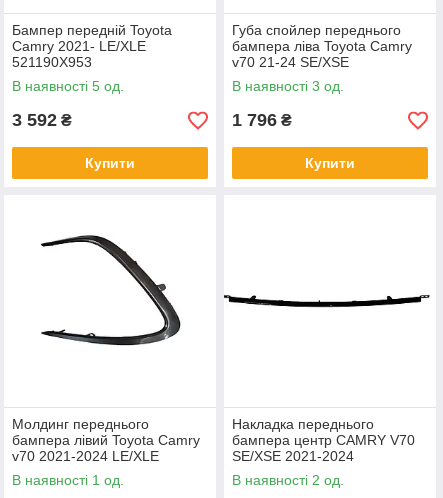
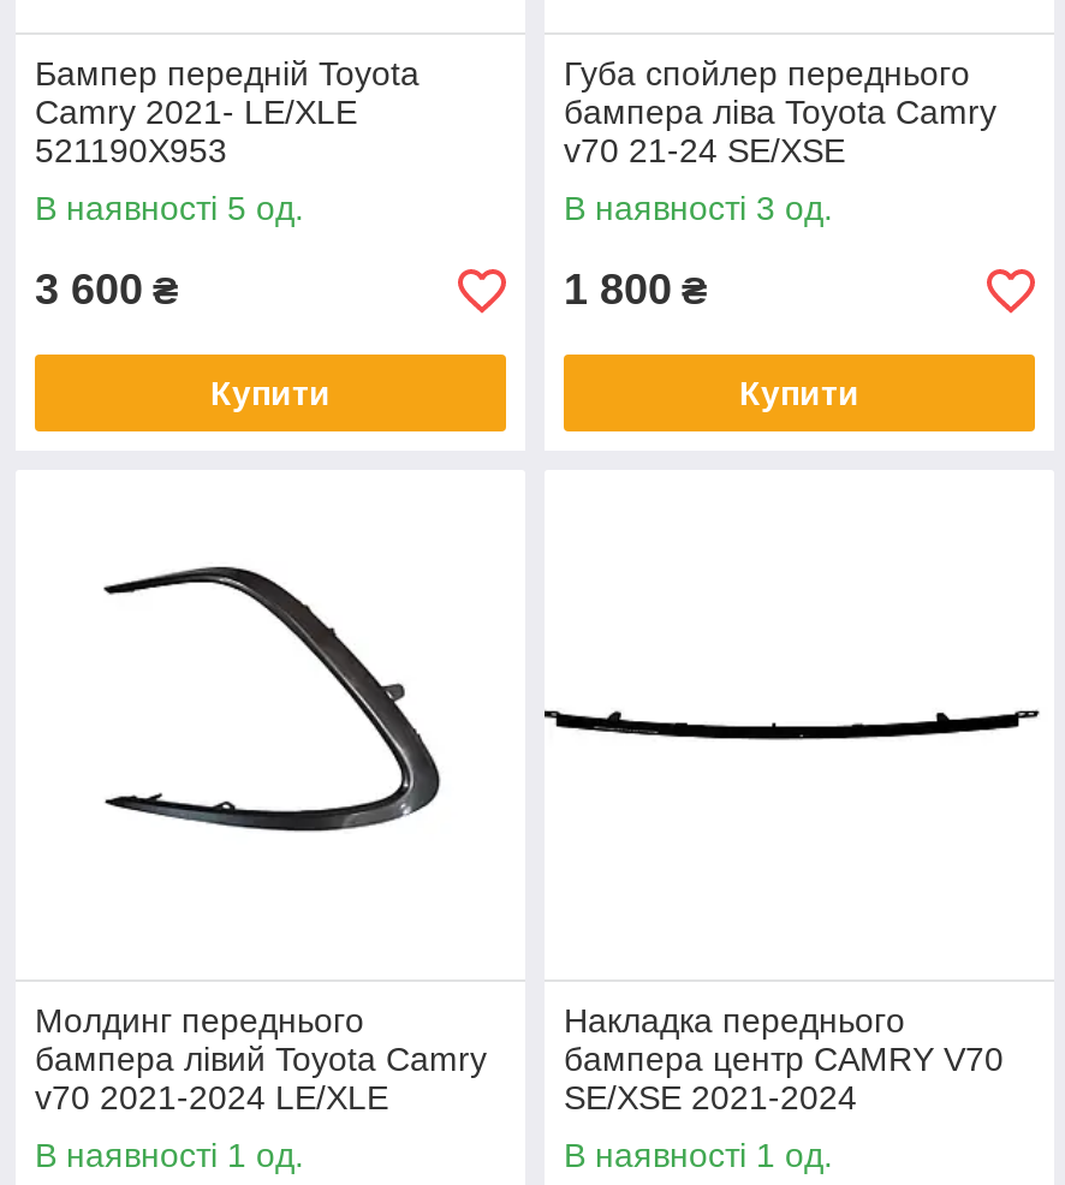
[12,110,72,130] 3 592 ₴ -> [35,266,179,314] 3 600 ₴
[232,110,292,130] 1 796 ₴ -> [564,266,708,314] 1 800 ₴
[232,472,344,488] В наявності 2 од. -> [564,1136,833,1174] В наявності 1 од.

